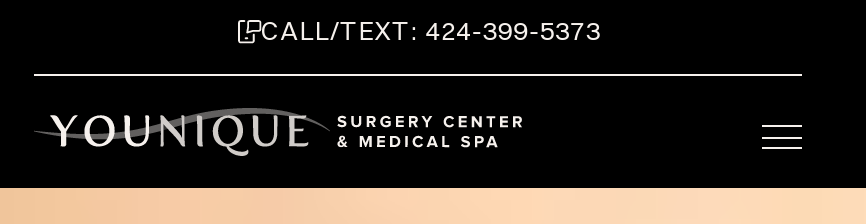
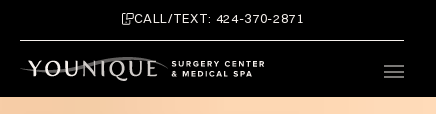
[261,14,601,46] CALL/TEXT: 424-399-5373 -> [133,10,303,26] CALL/TEXT: 424-370-2871

